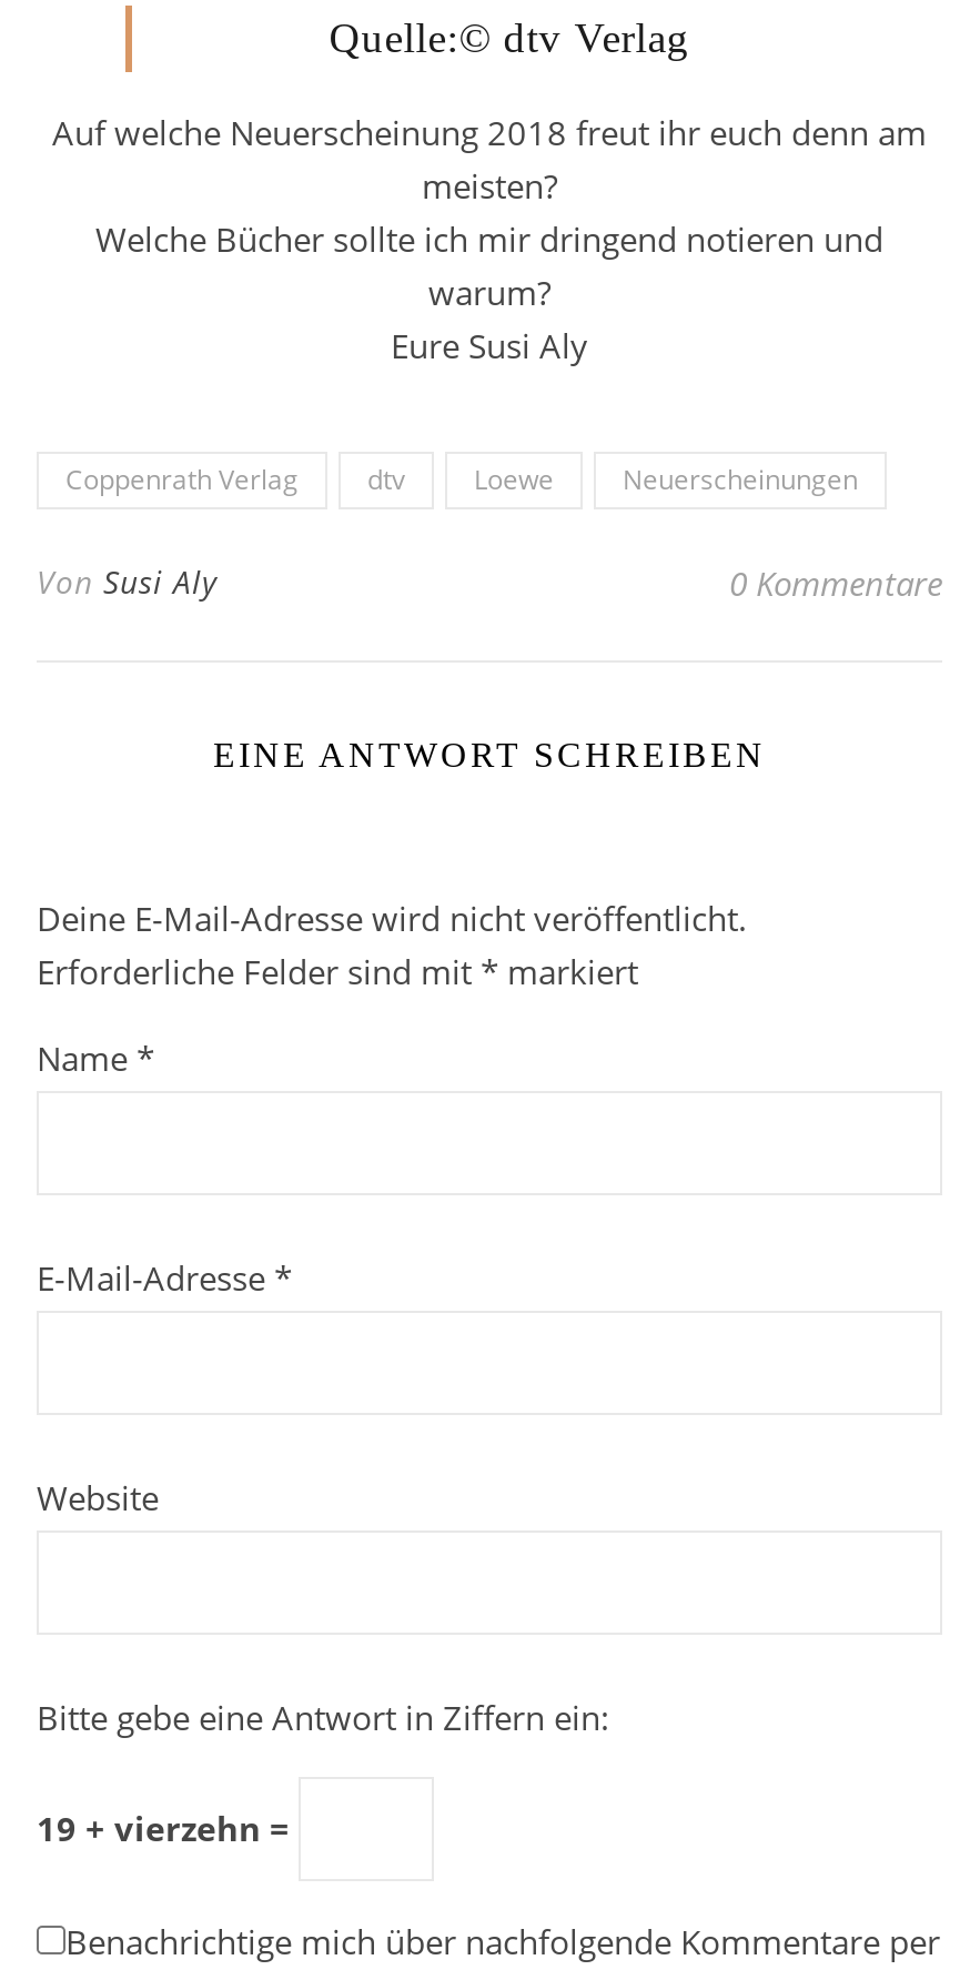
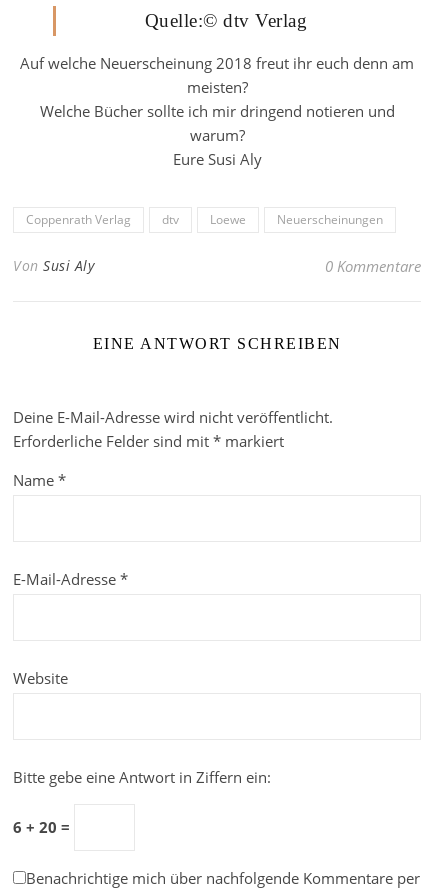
[37,1806,299,1850] 19 + vierzehn = -> [13,817,74,837] 6 + 20 =

